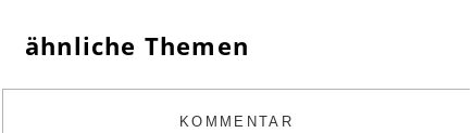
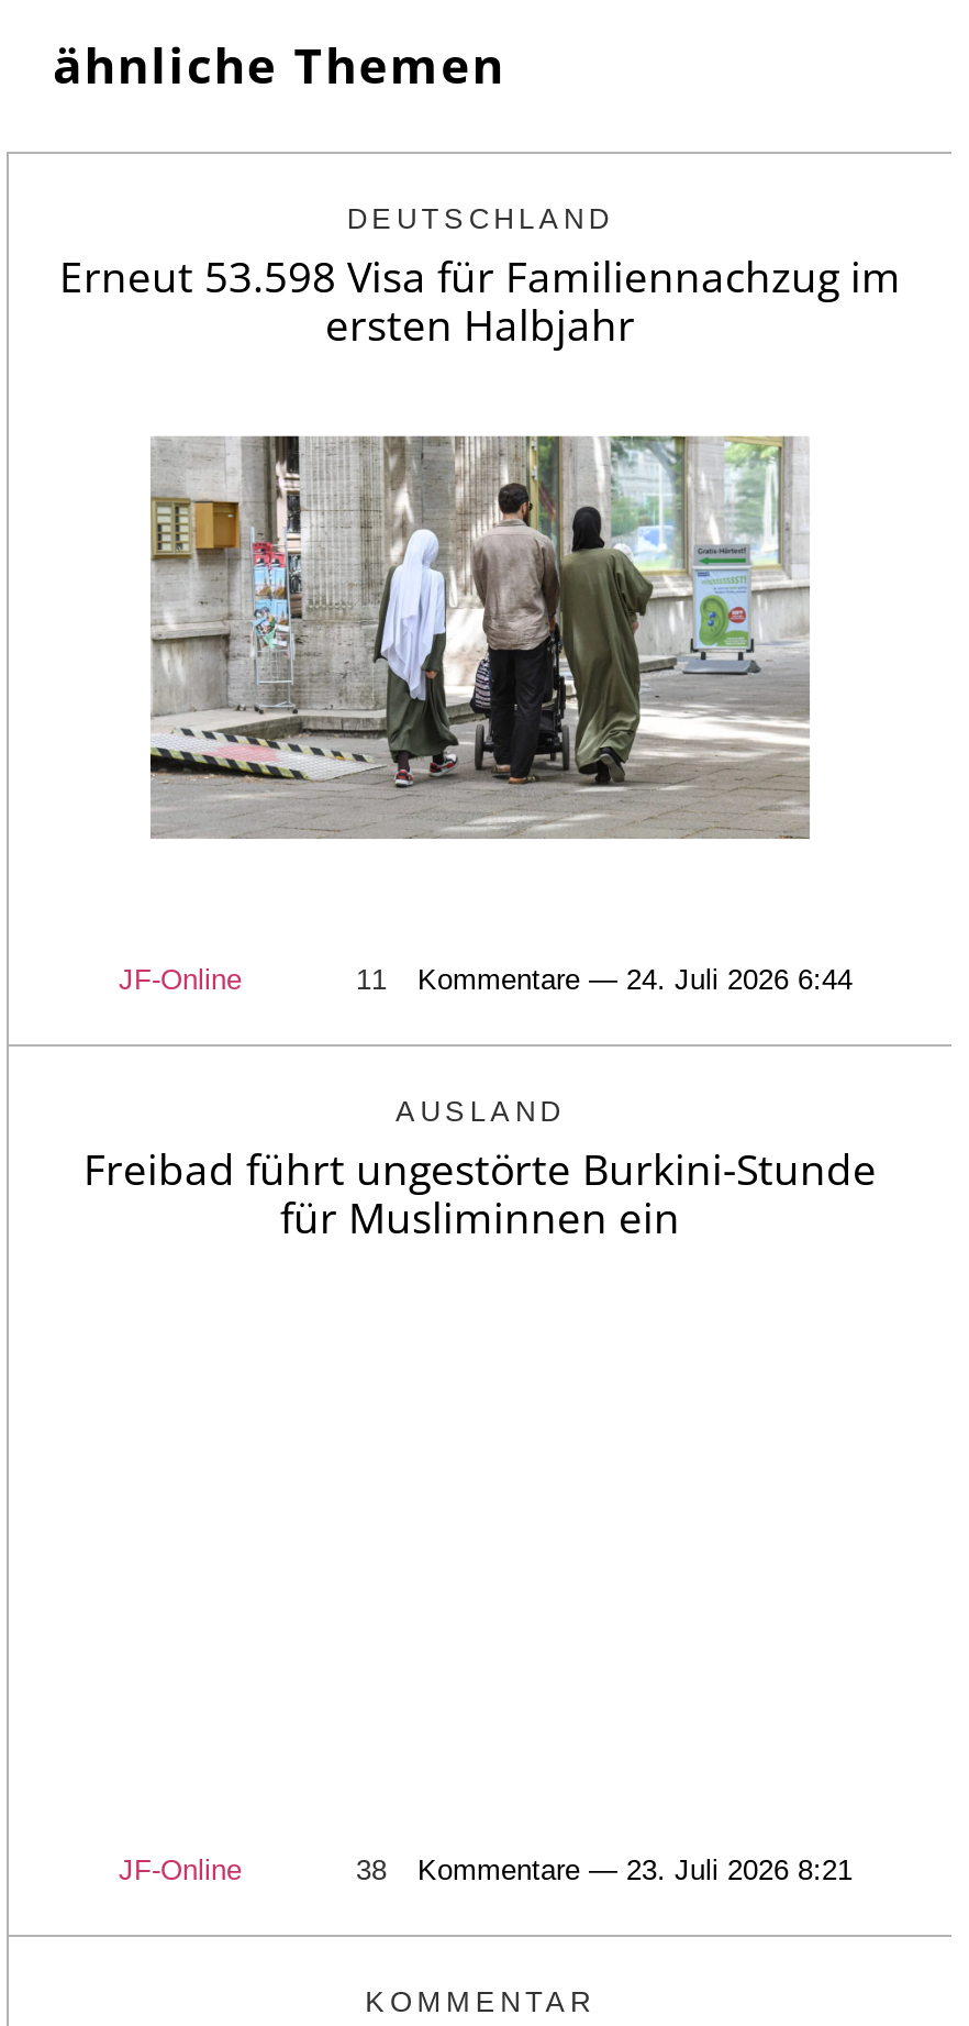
none -> [59,202,901,354] DEUTSCHLAND | Erneut 53.598 Visa für Familiennachzug im | ersten Halbjahr
none -> [83,1094,877,1246] AUSLAND | Freibad führt ungestörte Burkini-Stunde | für Musliminnen ein
none -> [119,962,853,995] JF-Online | 11 | Kommentare — 24. Juli 2026 6:44
none -> [119,1854,853,1887] JF-Online | 38 | Kommentare — 23. Juli 2026 8:21
none -> [147,433,811,842] [image]

